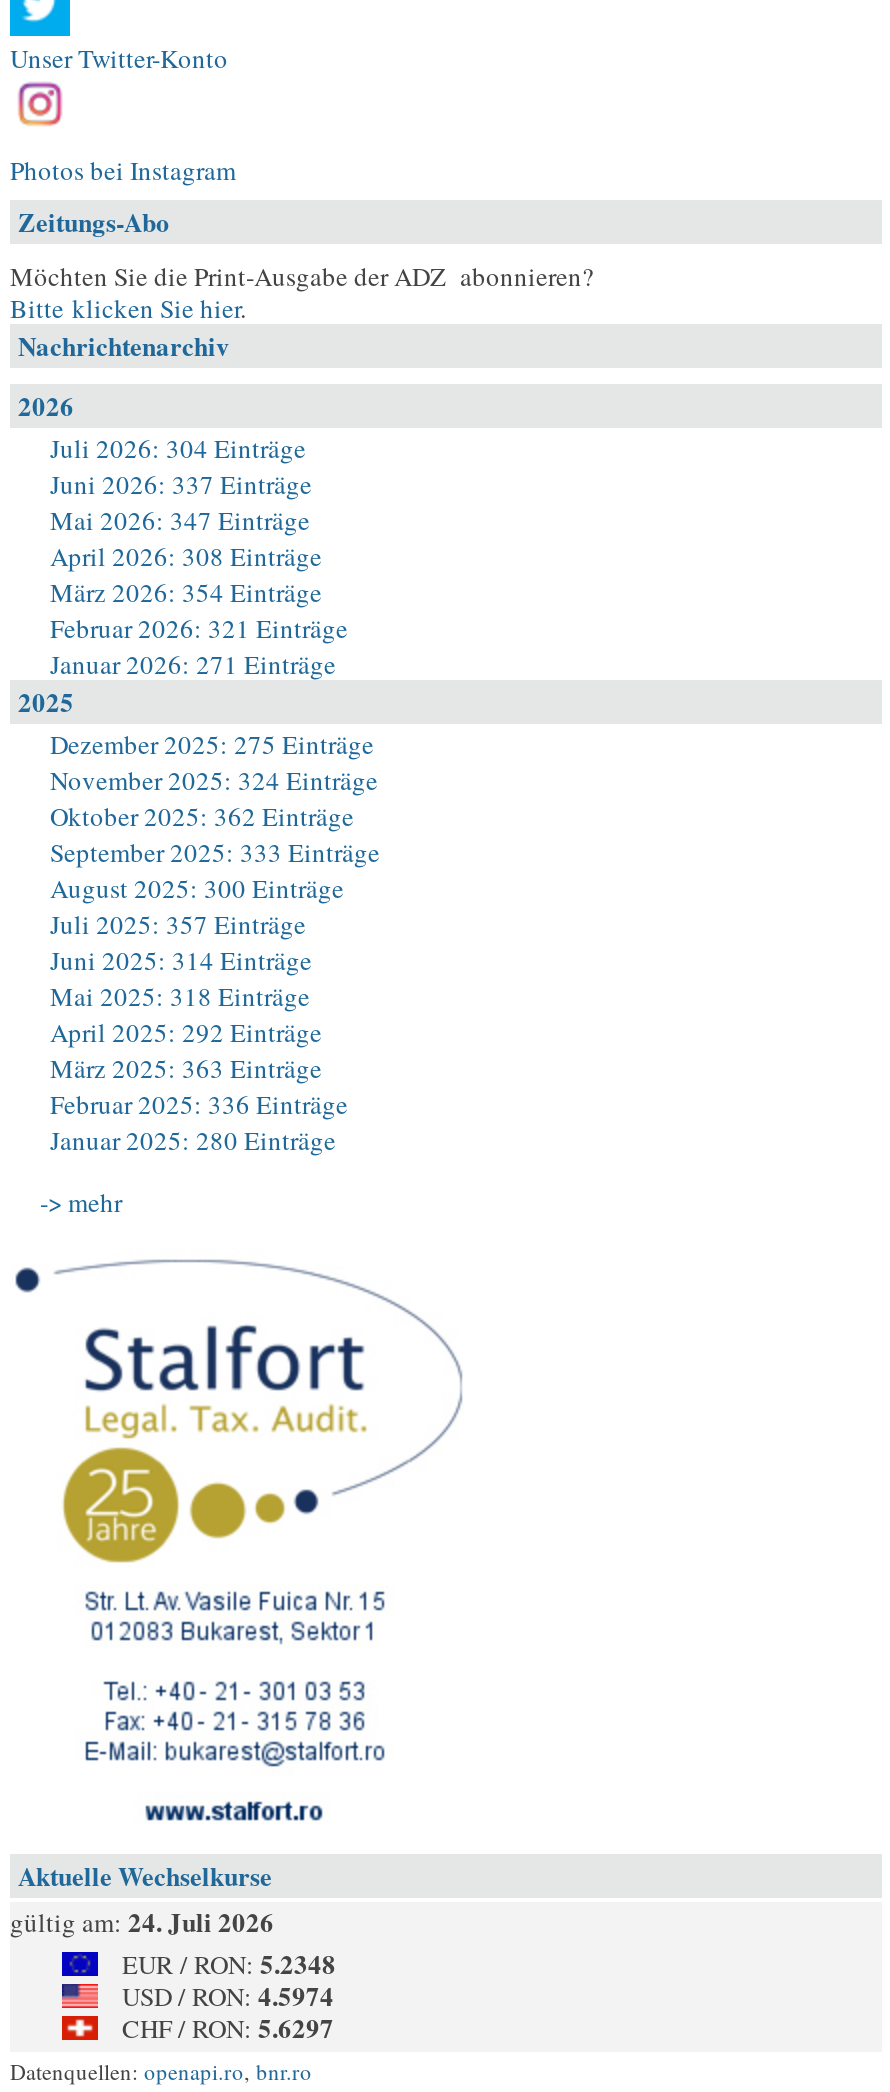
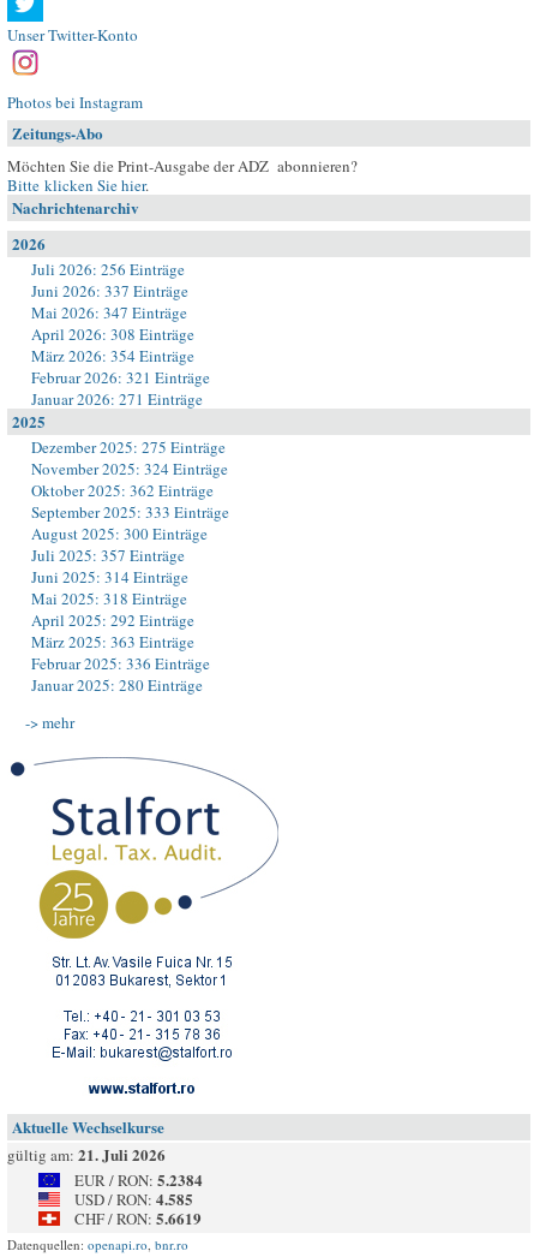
[50,430,306,466] Juli 2026: 304 Einträge -> [31,258,185,280] Juli 2026: 256 Einträge
[10,1902,274,1940] gültig am: 24. Juli 2026 -> [7,1143,166,1166] gültig am: 21. Juli 2026
[122,1944,336,1982] EUR / RON: 5.2348 -> [74,1168,203,1191] EUR / RON: 5.2384
[122,1976,334,2014] USD / RON: 4.5974 -> [74,1187,193,1210] USD / RON: 4.585
[122,2008,334,2046] CHF / RON: 5.6297 -> [74,1207,202,1229] CHF / RON: 5.6619

